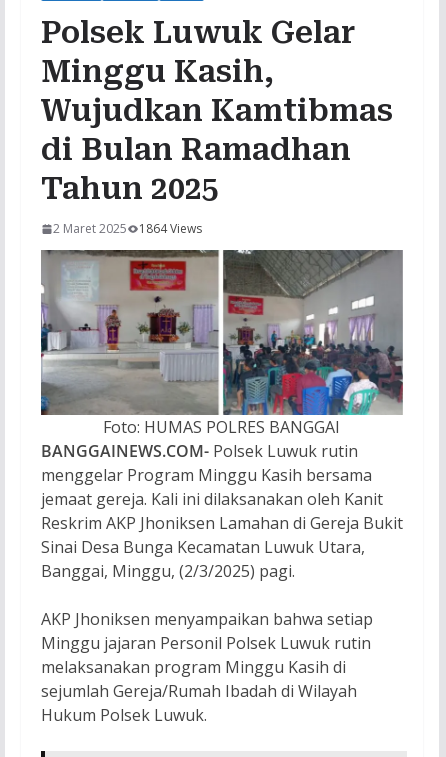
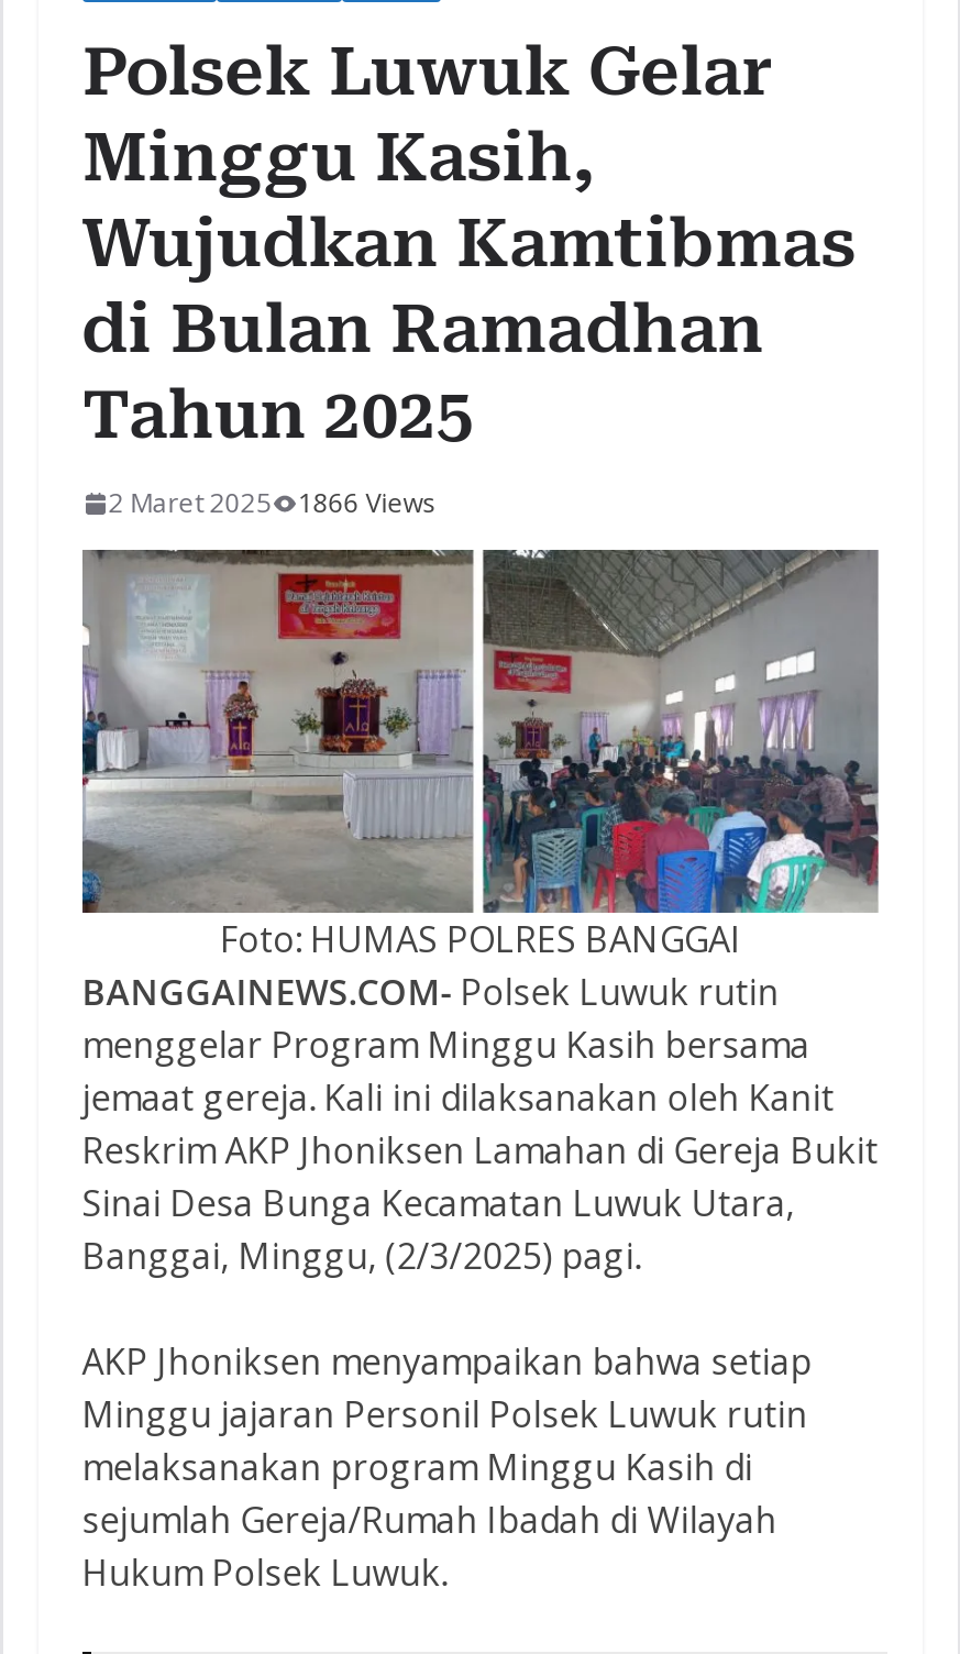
[53,220,202,237] 2 Maret 2025 1864 Views -> [108,484,436,521] 2 Maret 2025 1866 Views

